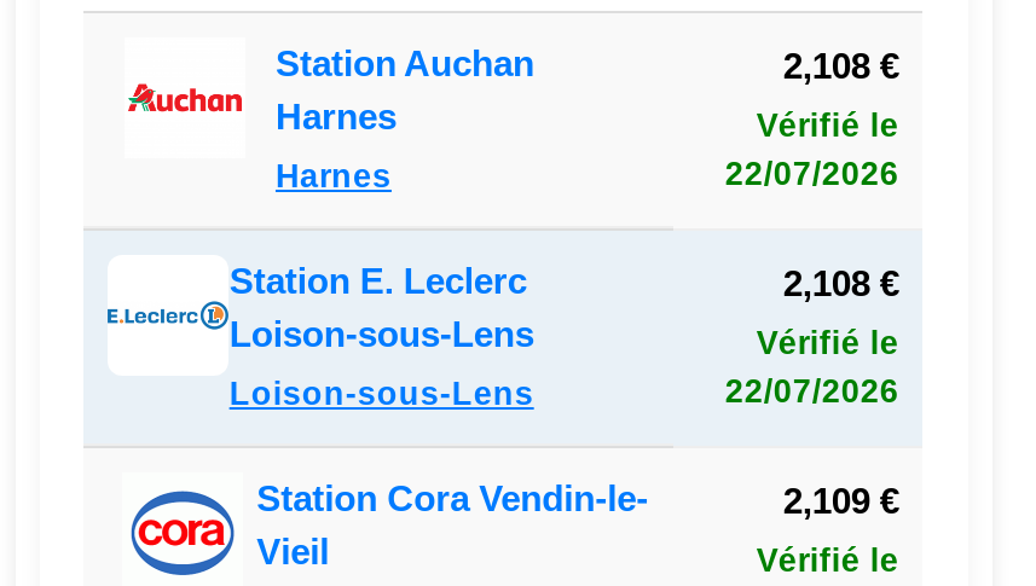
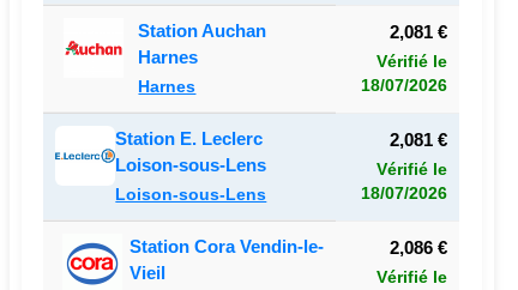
[783,45,899,86] 2,108 € -> [390,22,448,42] 2,081 €
[725,156,899,192] 22/07/2026 -> [361,77,448,95] 18/07/2026
[783,262,899,303] 2,108 € -> [390,129,448,150] 2,081 €
[725,373,899,410] 22/07/2026 -> [361,185,448,203] 18/07/2026
[783,480,899,521] 2,109 € -> [390,237,448,258] 2,086 €

